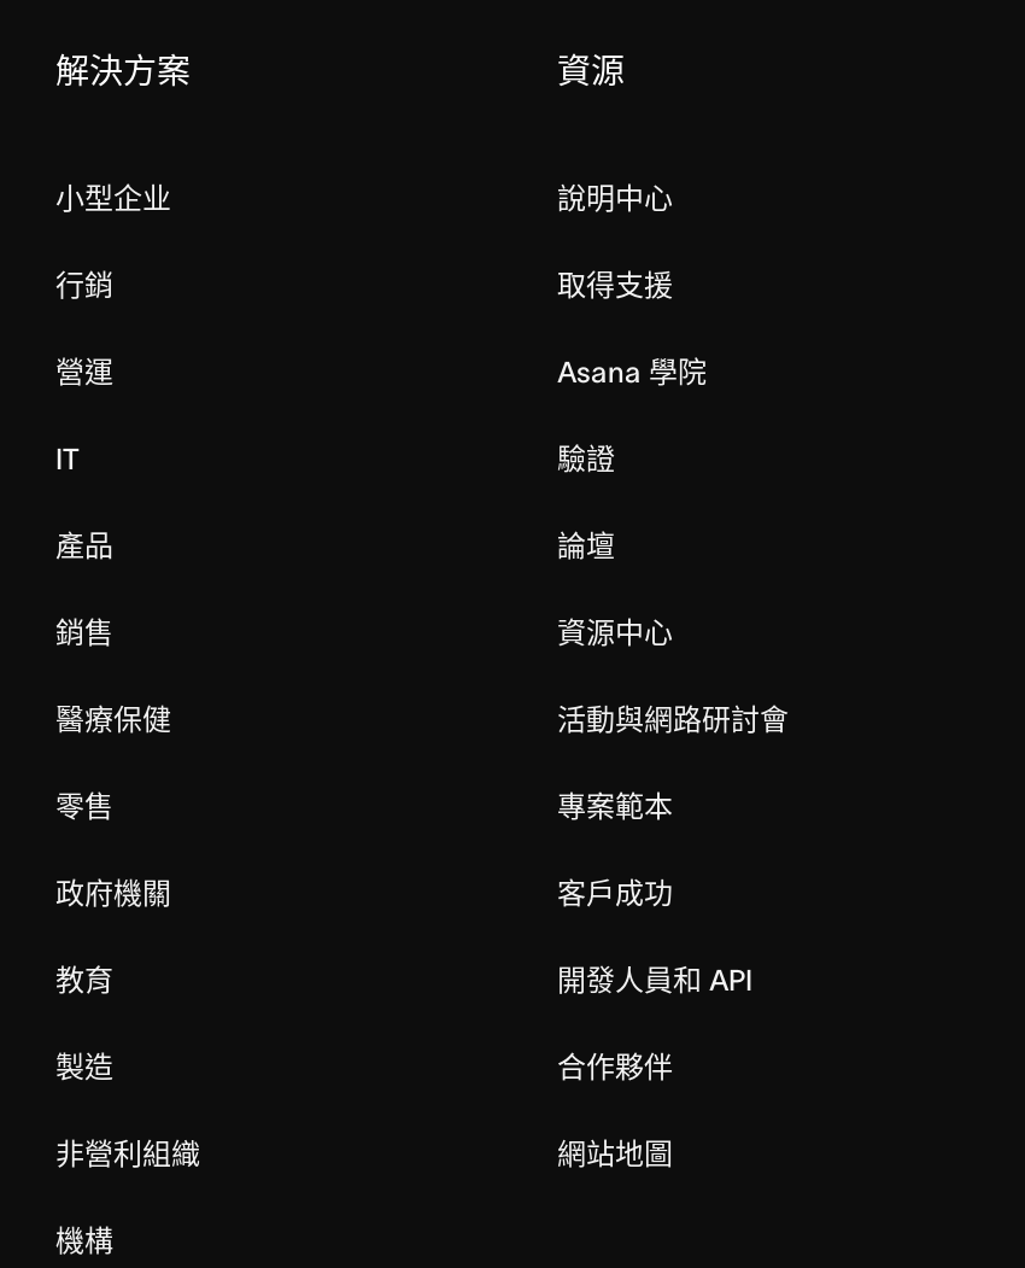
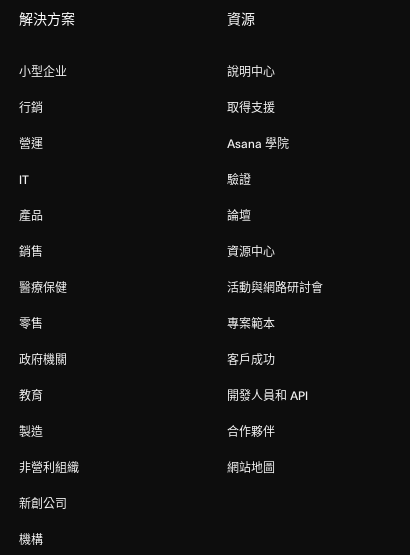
none -> [19,497,67,510] 新創公司

